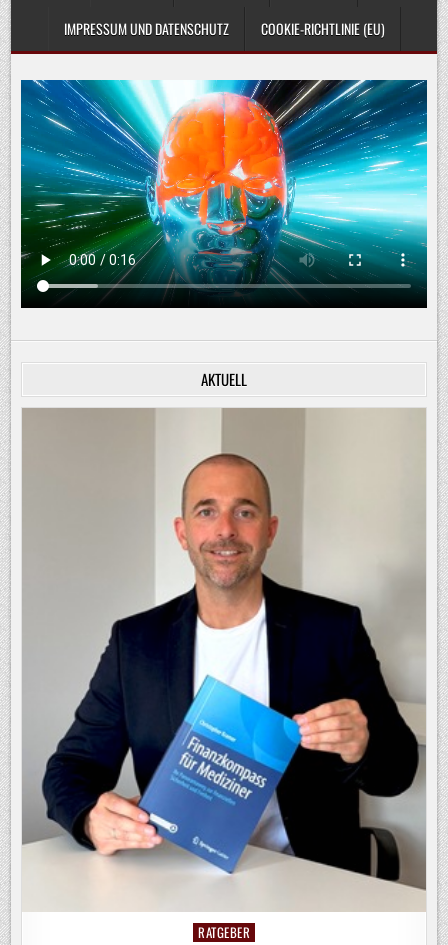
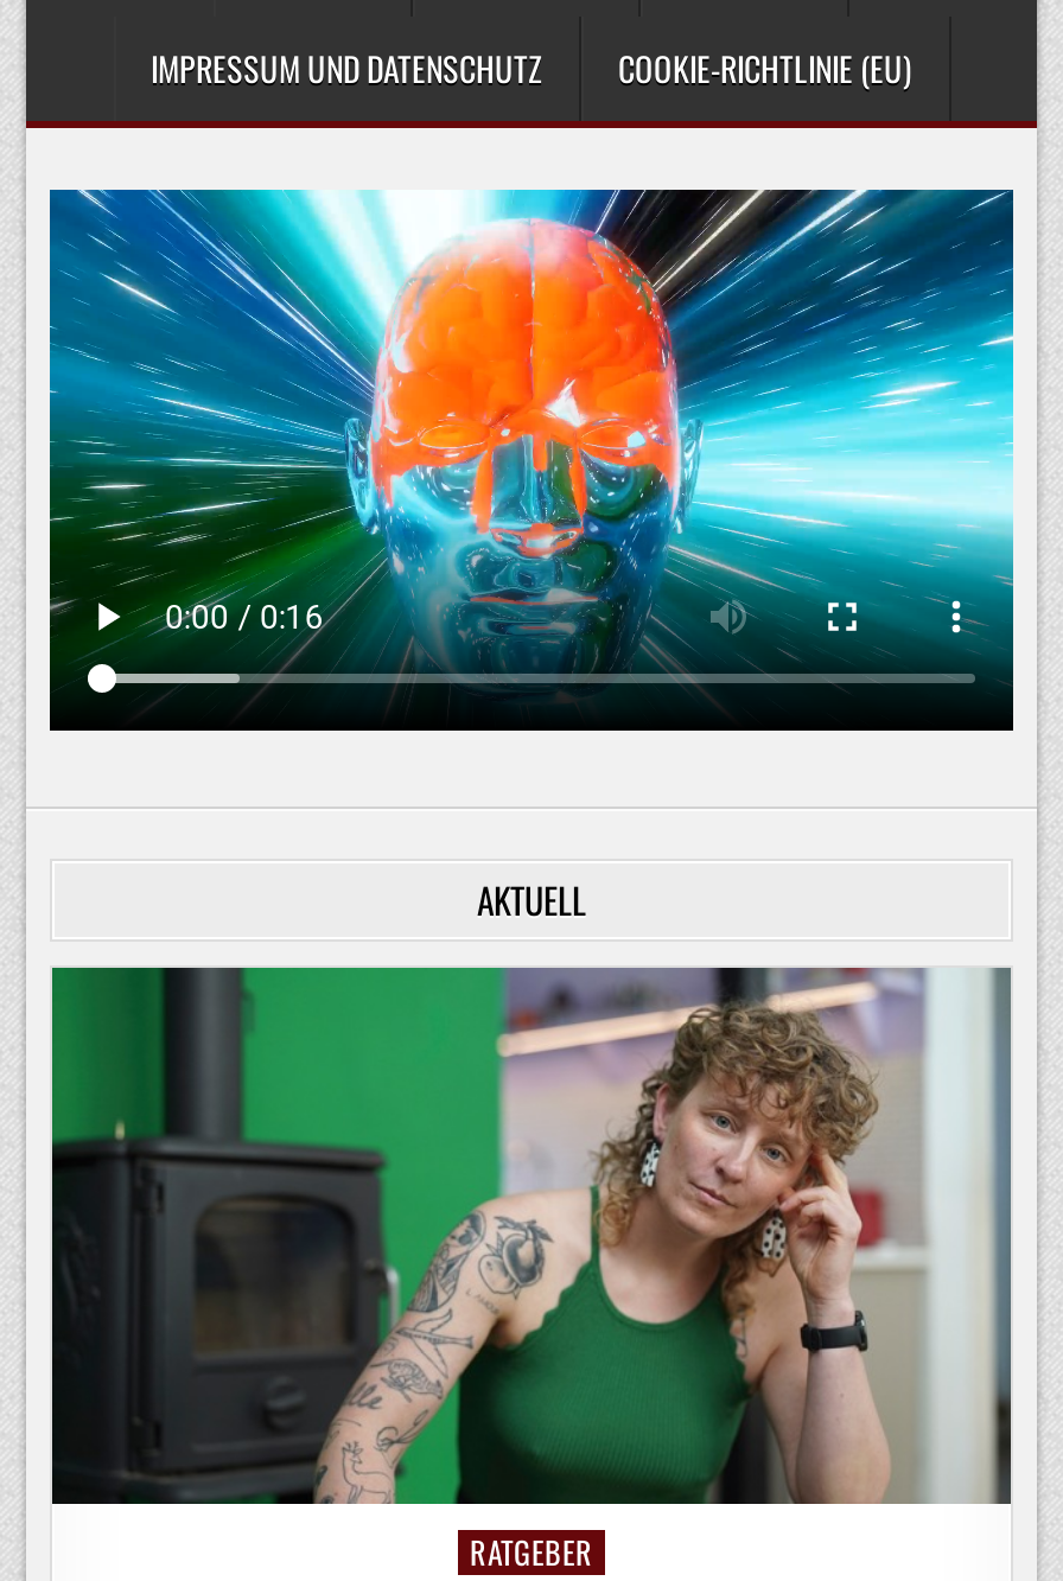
[22,408,426,911] [image] -> [50,965,1011,1506] [image]

